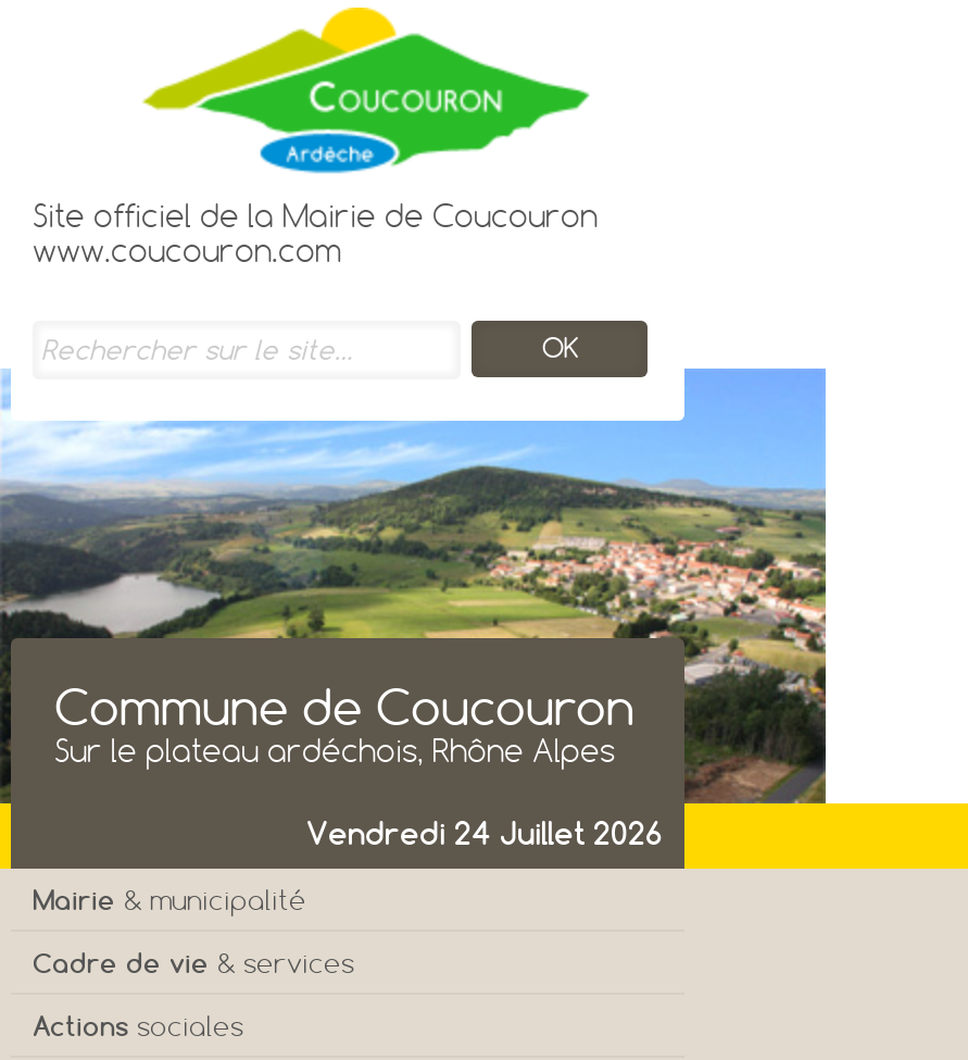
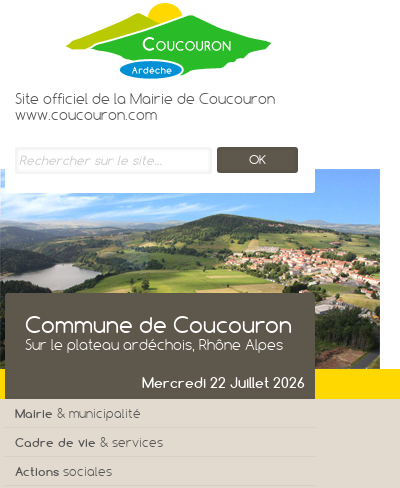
[306,814,663,853] Vendredi 24 Juillet 2026 -> [142,374,305,392] Mercredi 22 Juillet 2026

